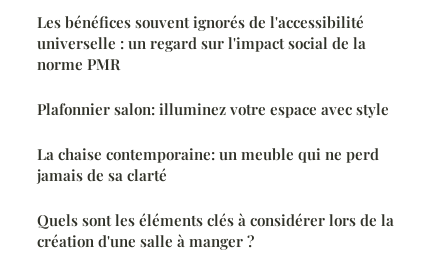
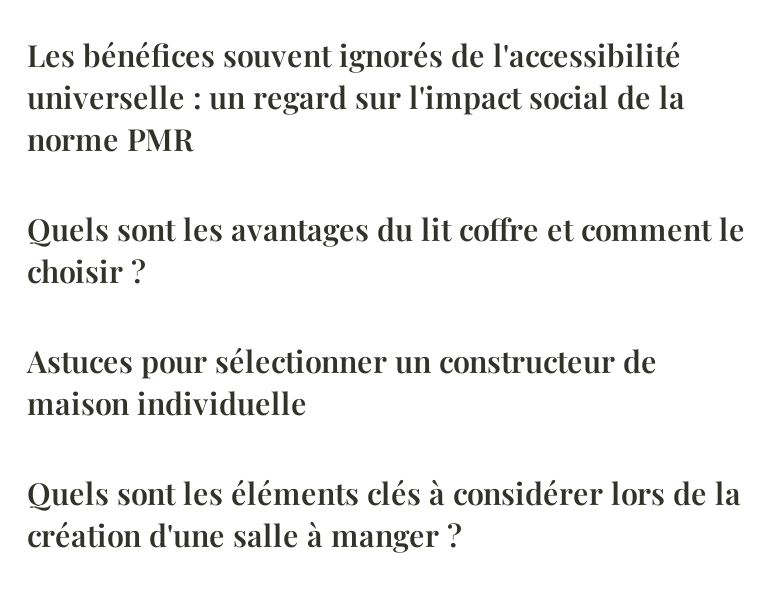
[37,99,389,119] Plafonnier salon: illuminez votre espace avec style -> [27,208,745,290] Quels sont les avantages du lit coffre et comment le | choisir ?
[37,144,379,185] La chaise contemporaine: un meuble qui ne perd | jamais de sa clarté -> [27,340,657,422] Astuces pour sélectionner un constructeur de | maison individuelle

